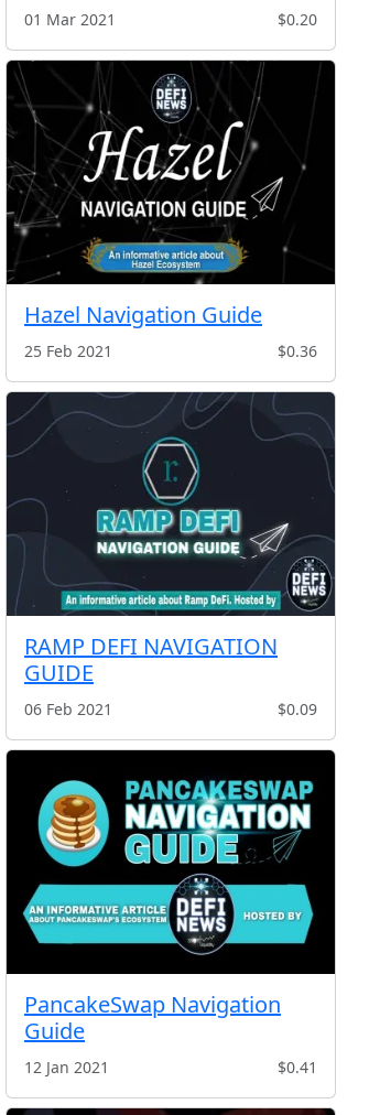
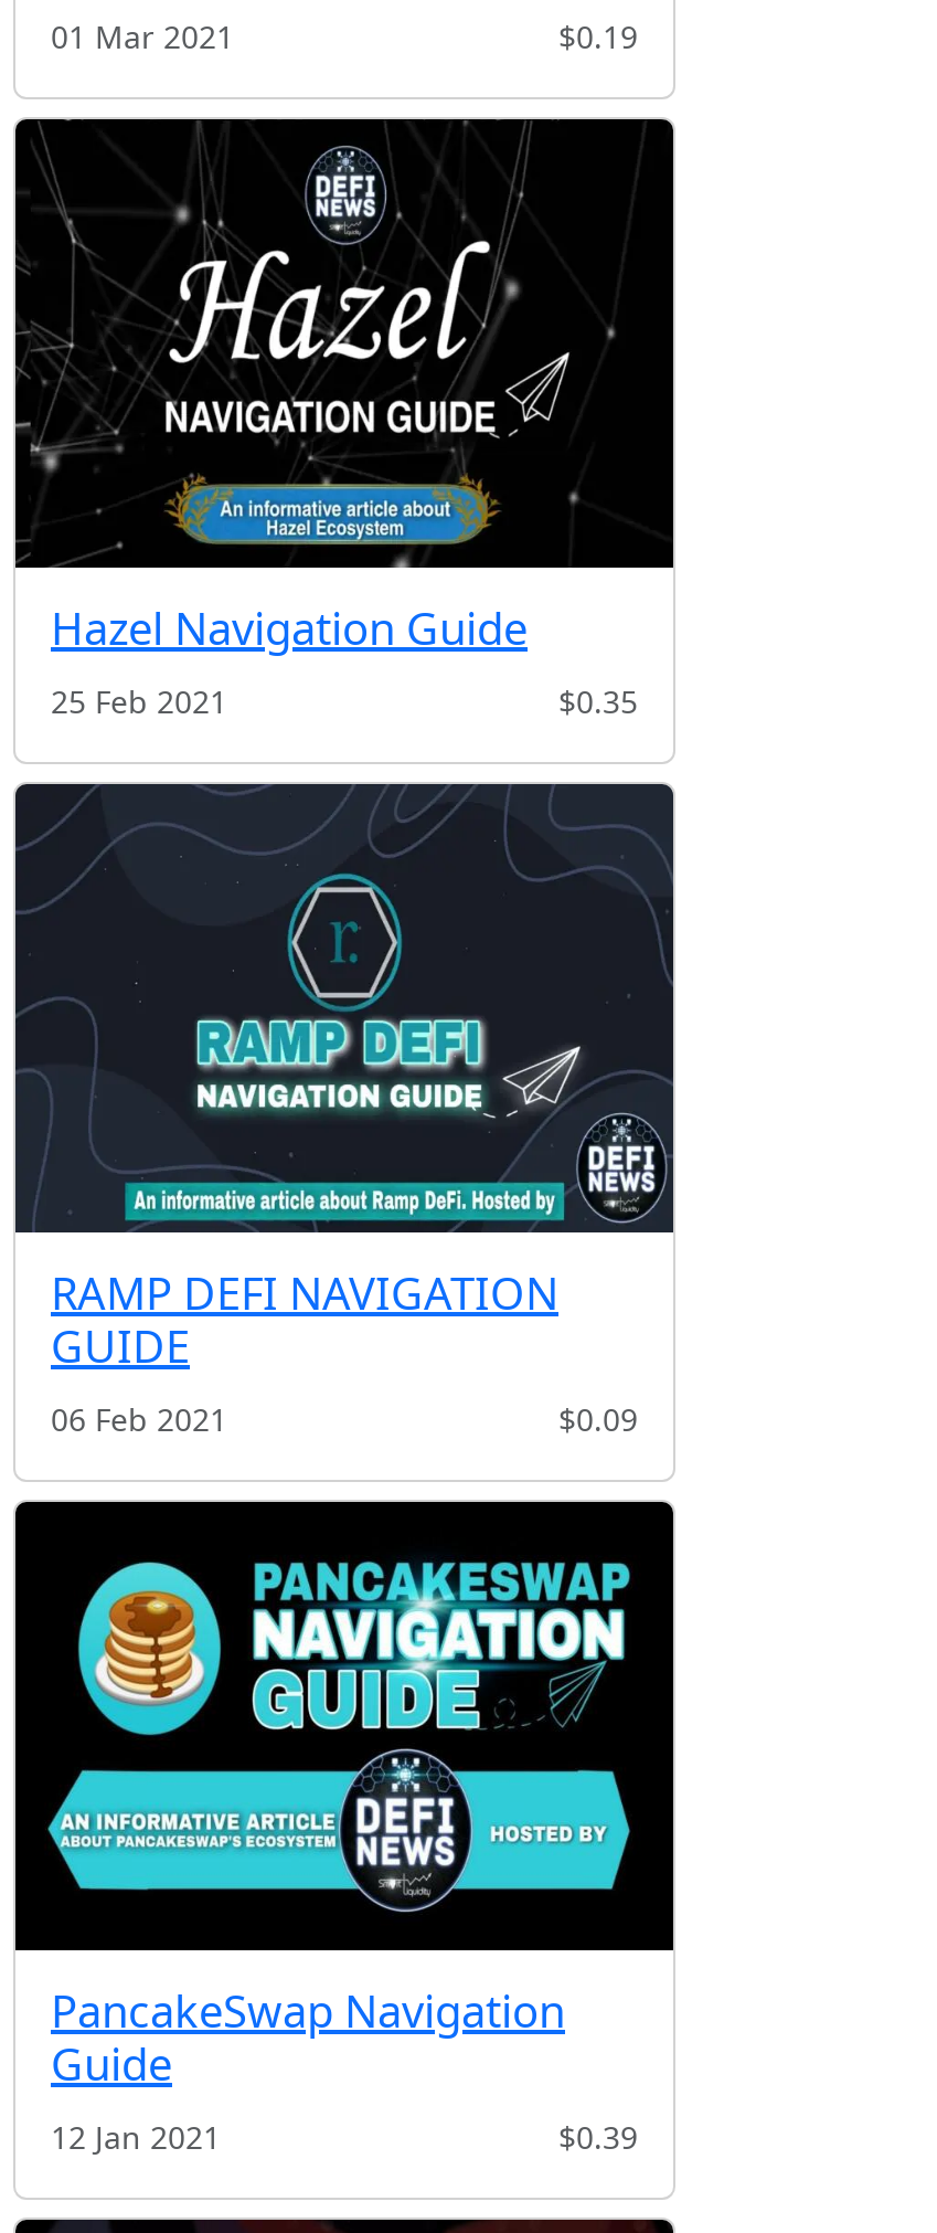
[278,8,317,29] $0.20 -> [558,15,638,57] $0.19
[278,340,317,361] $0.36 -> [558,679,638,721] $0.35
[278,1056,317,1077] $0.41 -> [558,2115,638,2157] $0.39

